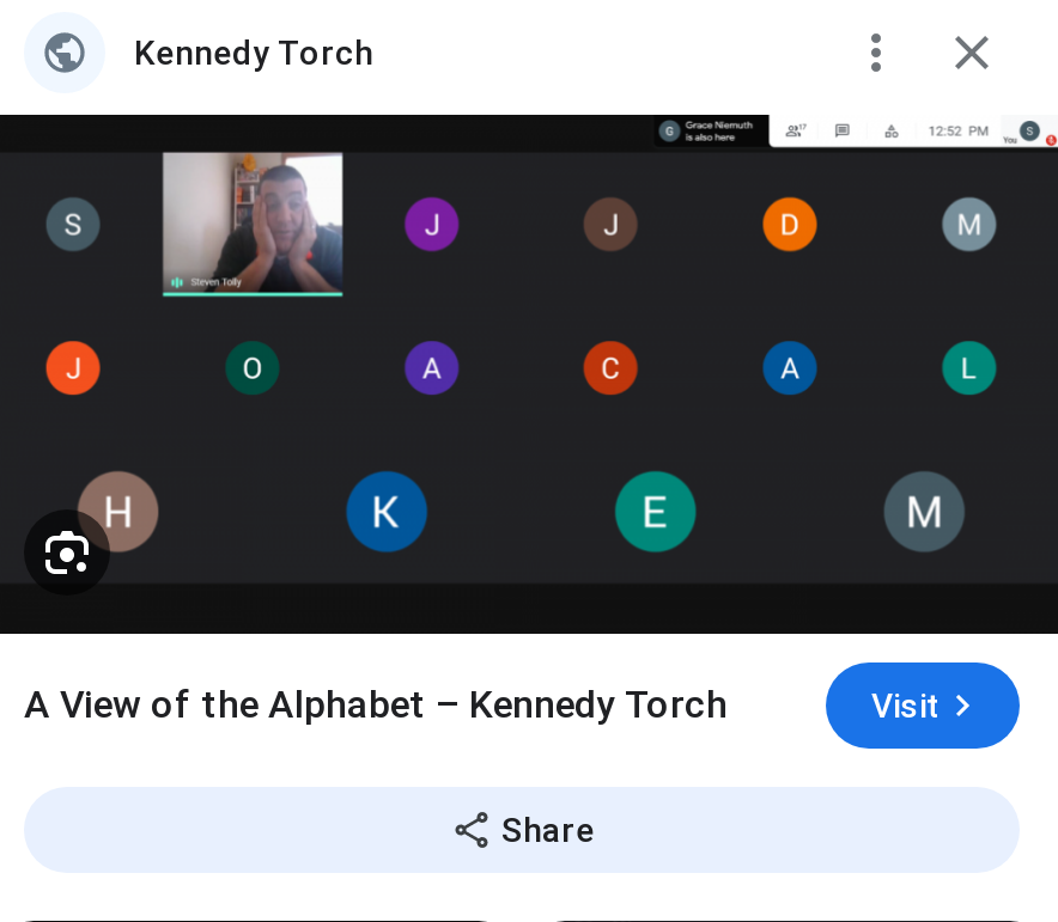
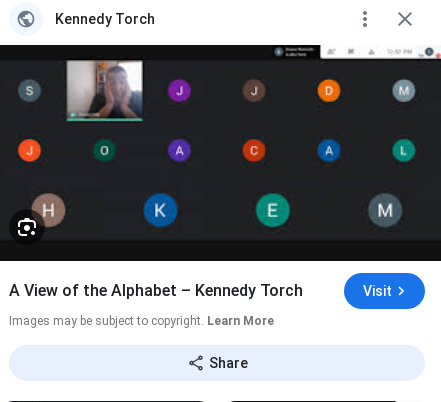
none -> [9,314,274,328] Images may be subject to copyright. Learn More

